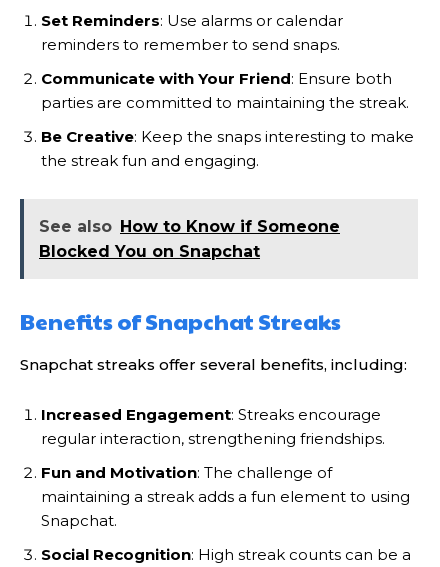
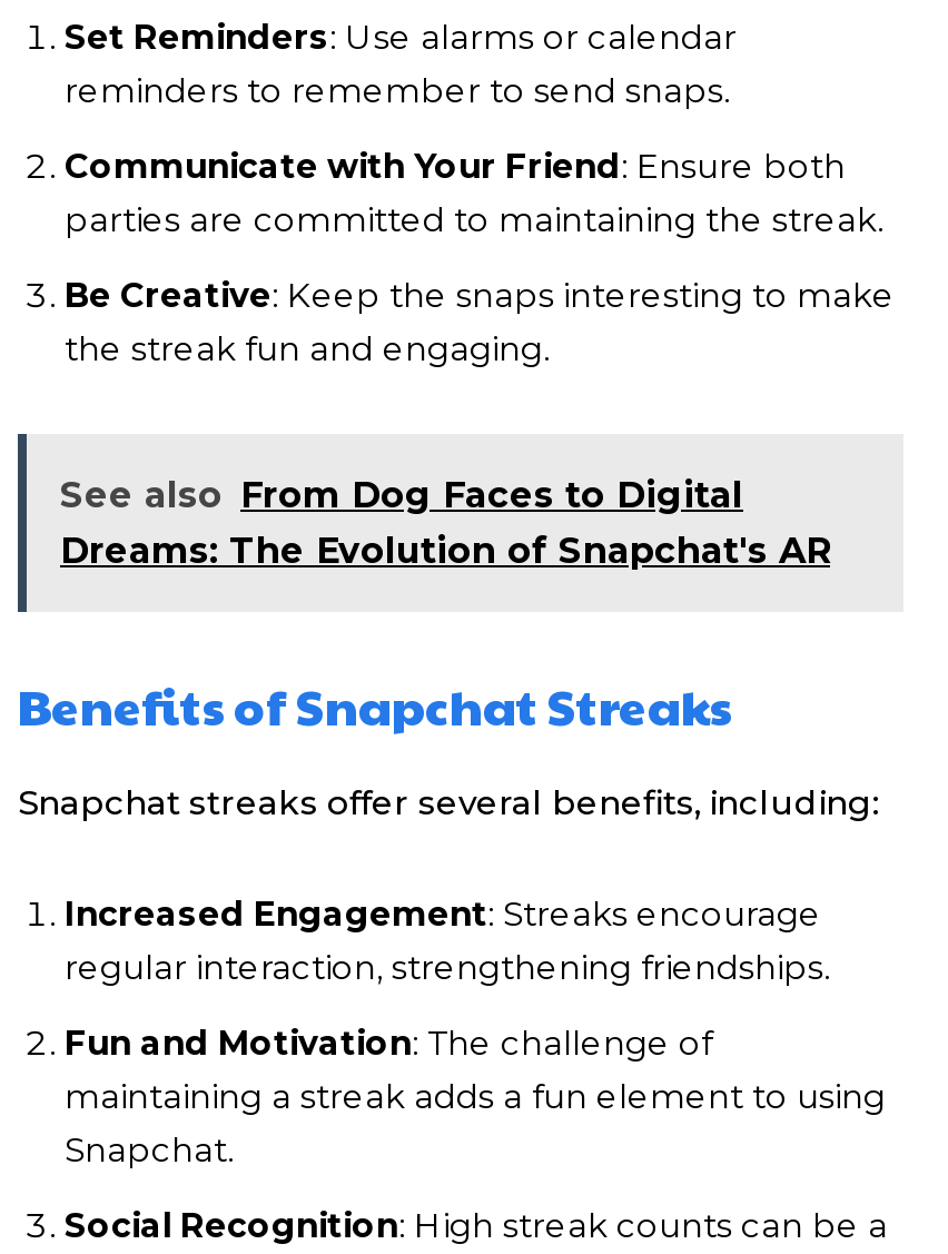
[39,217,340,261] See also How to Know if Someone | Blocked You on Snapchat -> [60,474,830,572] See also From Dog Faces to Digital | Dreams: The Evolution of Snapchat's AR

